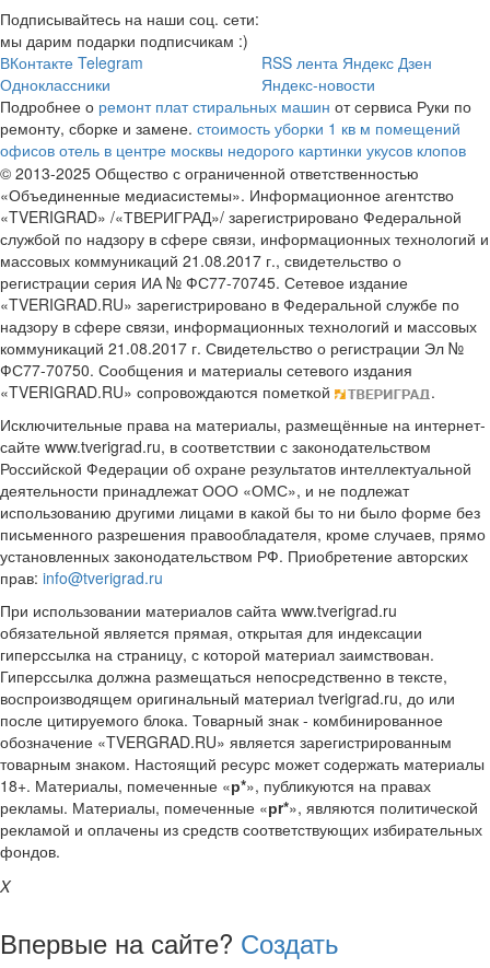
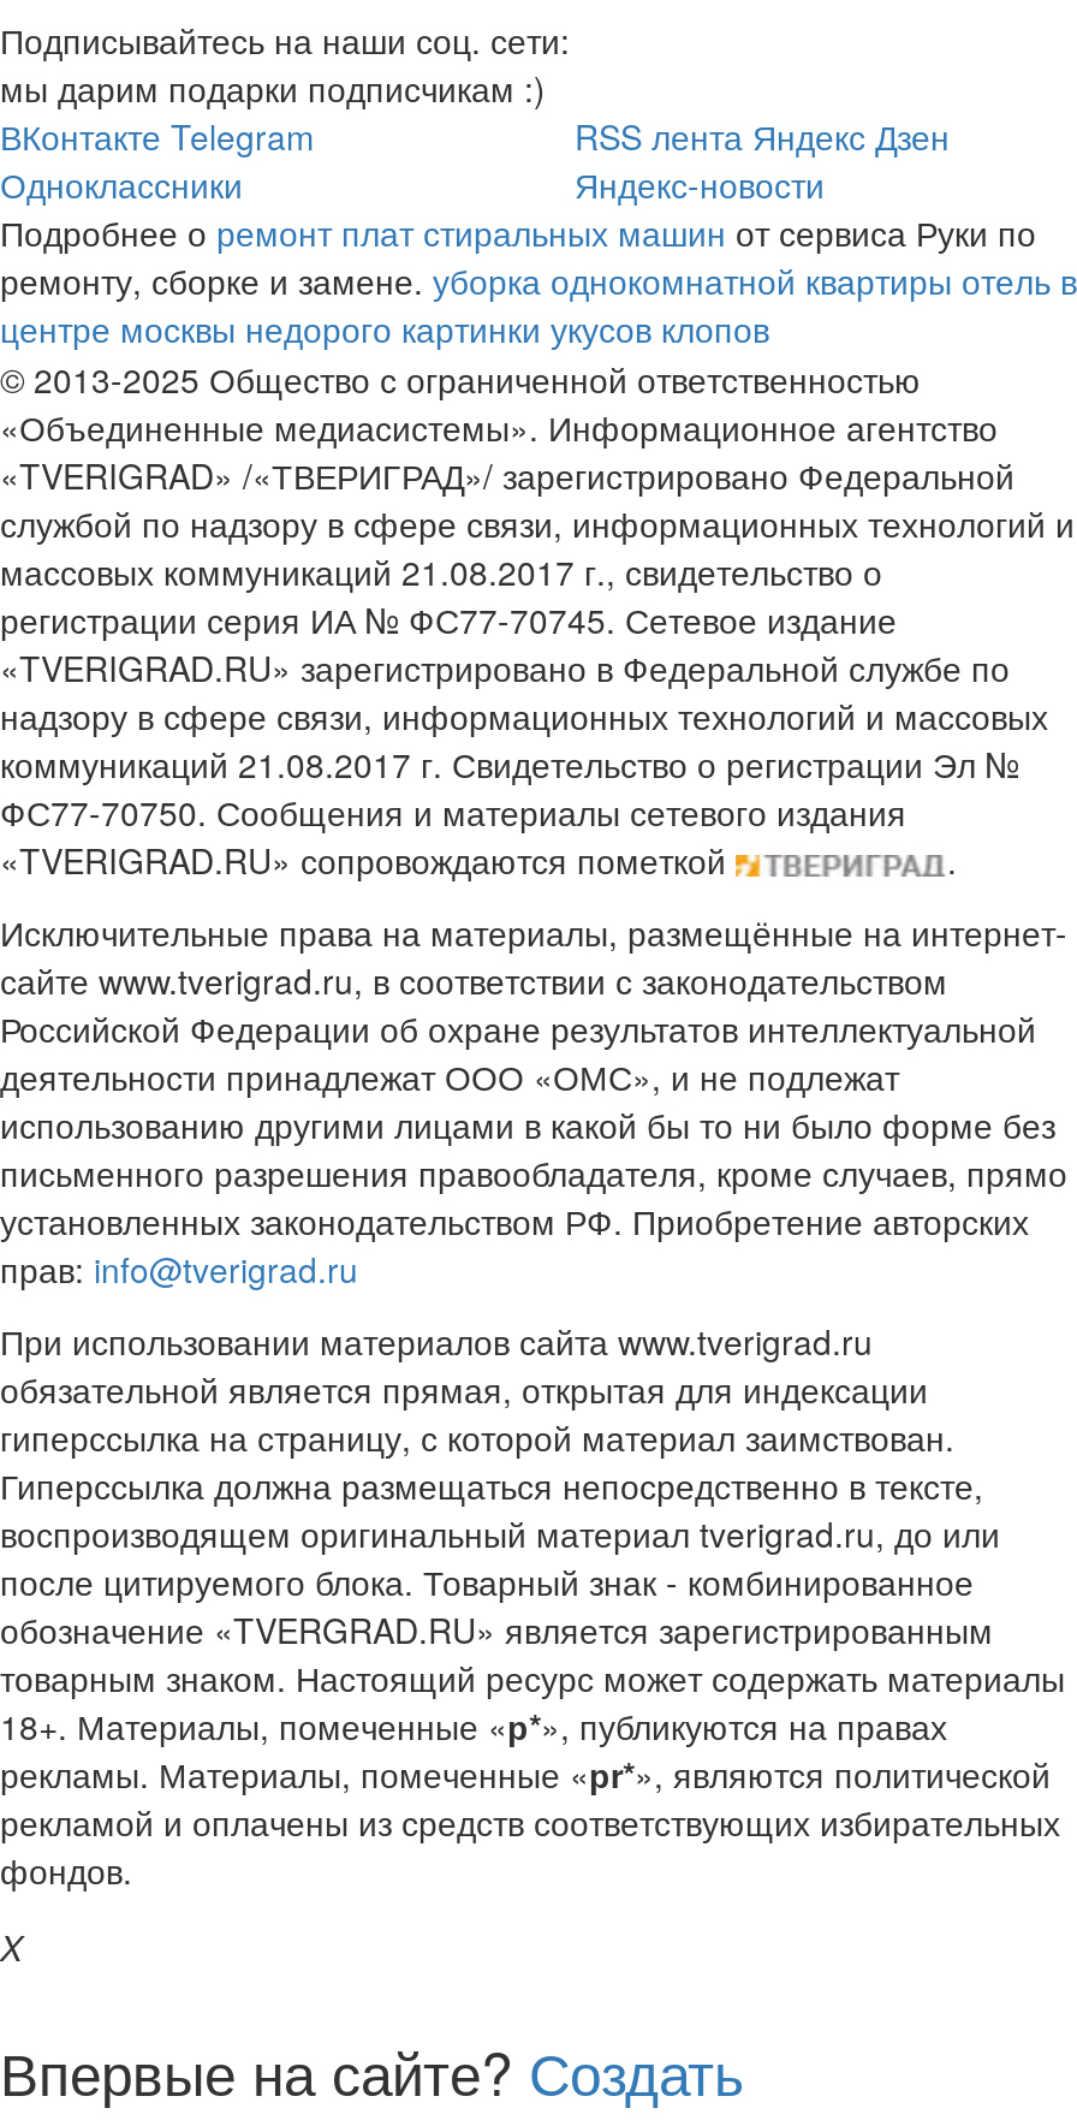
[0,117,466,161] ремонту, сборке и замене. стоимость уборки 1 кв м помещений | офисов отель в центре москвы недорого картинки укусов клопов -> [0,256,1077,352] ремонту, сборке и замене. уборка однокомнатной квартиры отель в | центре москвы недорого картинки укусов клопов

